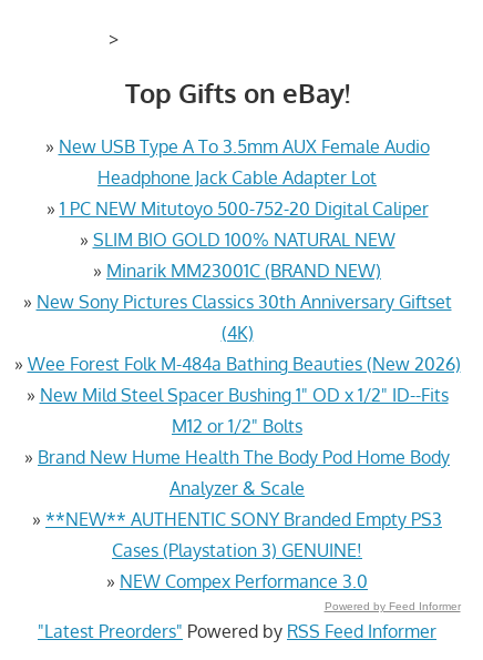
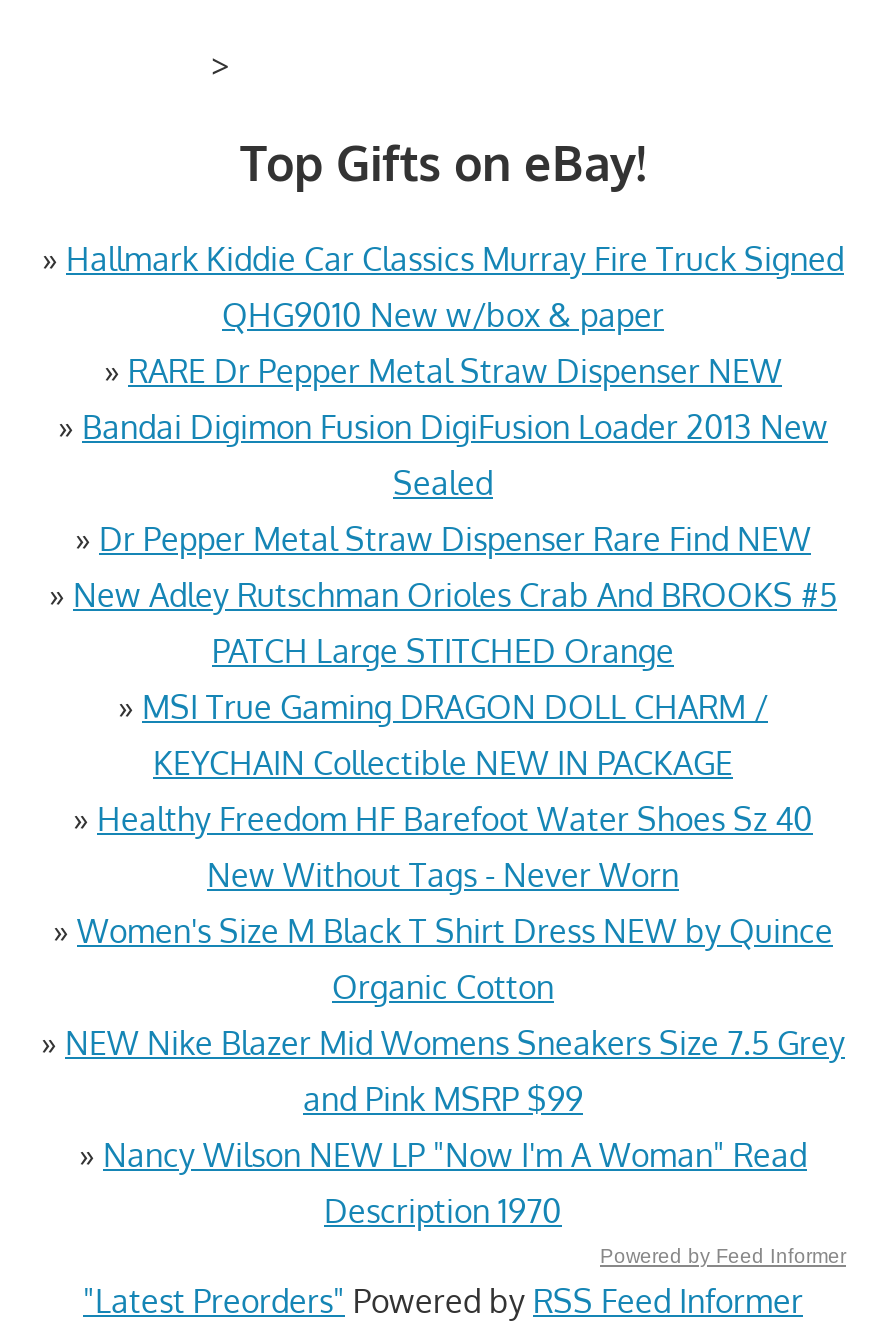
[14,135,460,592] » New USB Type A To 3.5mm AUX Female Audio | Headphone Jack Cable Adapter Lot | » 1 PC NEW Mitutoyo 500-752-20 Digital Caliper | » SLIM BIO GOLD 100% NATURAL NEW | » Minarik MM23001C (BRAND NEW) | » New Sony Pictures Classics 30th Anniversary Giftset | (4K) | » Wee Forest Folk M-484a Bathing Beauties (New 2026) | » New Mild Steel Spacer Bushing 1" OD x 1/2" ID--Fits | M12 or 1/2" Bolts | » Brand New Hume Health The Body Pod Home Body | Analyzer & Scale | » **NEW** AUTHENTIC SONY Branded Empty PS3 | Cases (Playstation 3) GENUINE! | » NEW Compex Performance 3.0 -> [41,239,845,1231] » Hallmark Kiddie Car Classics Murray Fire Truck Signed | QHG9010 New w/box & paper | » RARE Dr Pepper Metal Straw Dispenser NEW | » Bandai Digimon Fusion DigiFusion Loader 2013 New | Sealed | » Dr Pepper Metal Straw Dispenser Rare Find NEW | » New Adley Rutschman Orioles Crab And BROOKS #5 | PATCH Large STITCHED Orange | » MSI True Gaming DRAGON DOLL CHARM / | KEYCHAIN Collectible NEW IN PACKAGE | » Healthy Freedom HF Barefoot Water Shoes Sz 40 | New Without Tags - Never Worn | » Women's Size M Black T Shirt Dress NEW by Quince | Organic Cotton | » NEW Nike Blazer Mid Womens Sneakers Size 7.5 Grey | and Pink MSRP $99 | » Nancy Wilson NEW LP "Now I'm A Woman" Read | Description 1970

